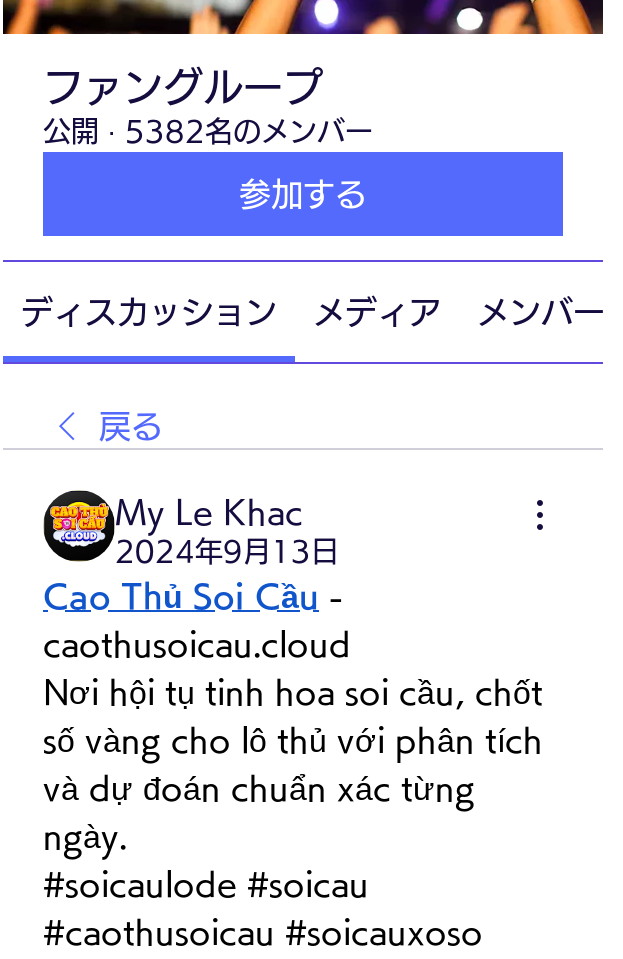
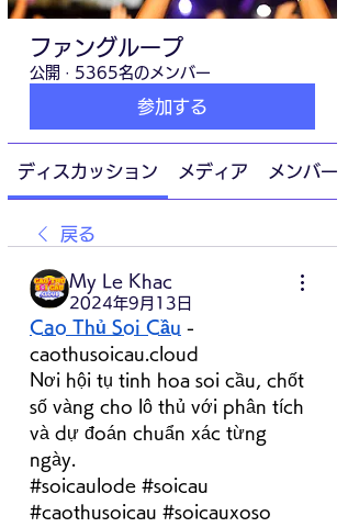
[43,118,373,146] 公開 · 5382名のメンバー -> [30,65,211,80] 公開 · 5365名のメンバー

